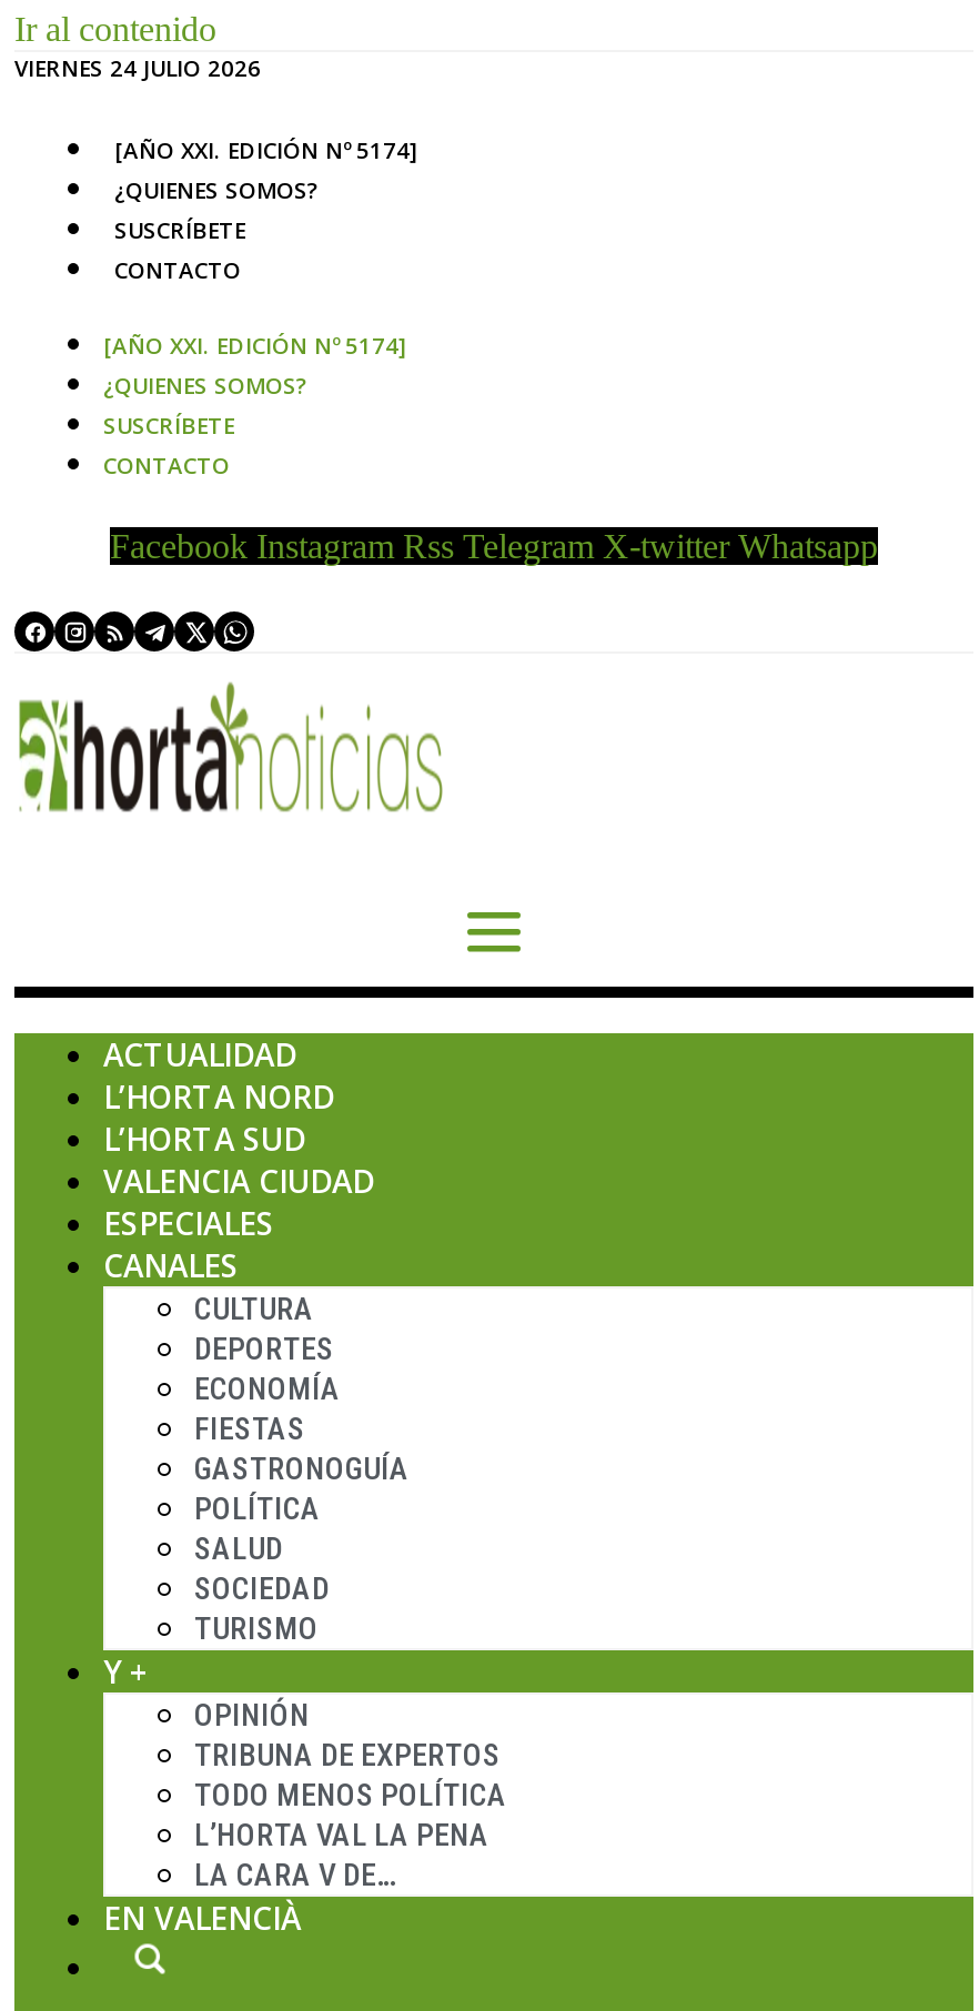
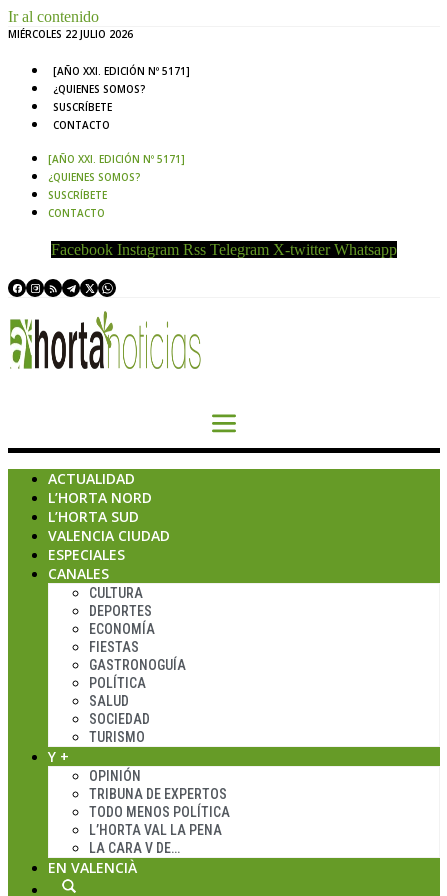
[14,52,261,83] VIERNES 24 JULIO 2026 -> [8,27,133,41] MIÉRCOLES 22 JULIO 2026
[114,134,418,165] [AÑO XXI. EDICIÓN Nº 5174] -> [53,64,190,78] [AÑO XXI. EDICIÓN Nº 5171]
[103,330,407,361] [AÑO XXI. EDICIÓN Nº 5174] -> [48,152,185,166] [AÑO XXI. EDICIÓN Nº 5171]

